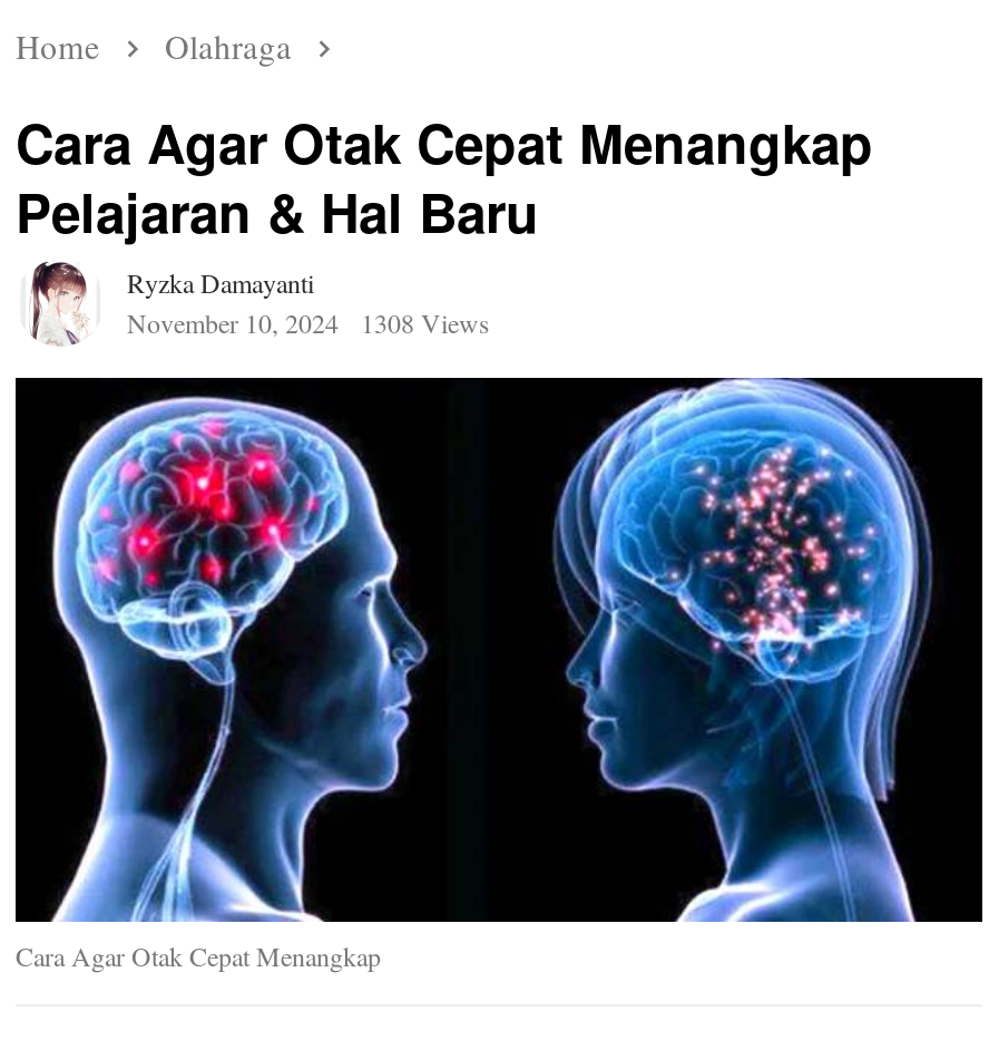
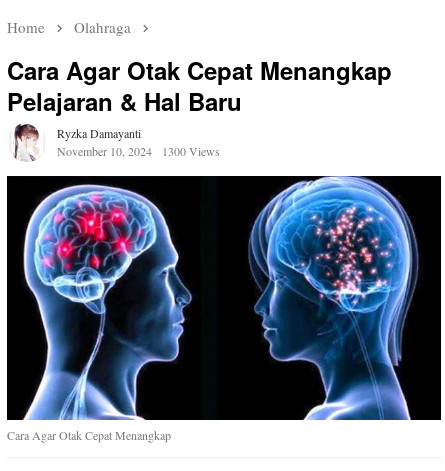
[127,303,490,339] November 10, 2024 1308 Views -> [57,143,220,159] November 10, 2024 1300 Views

